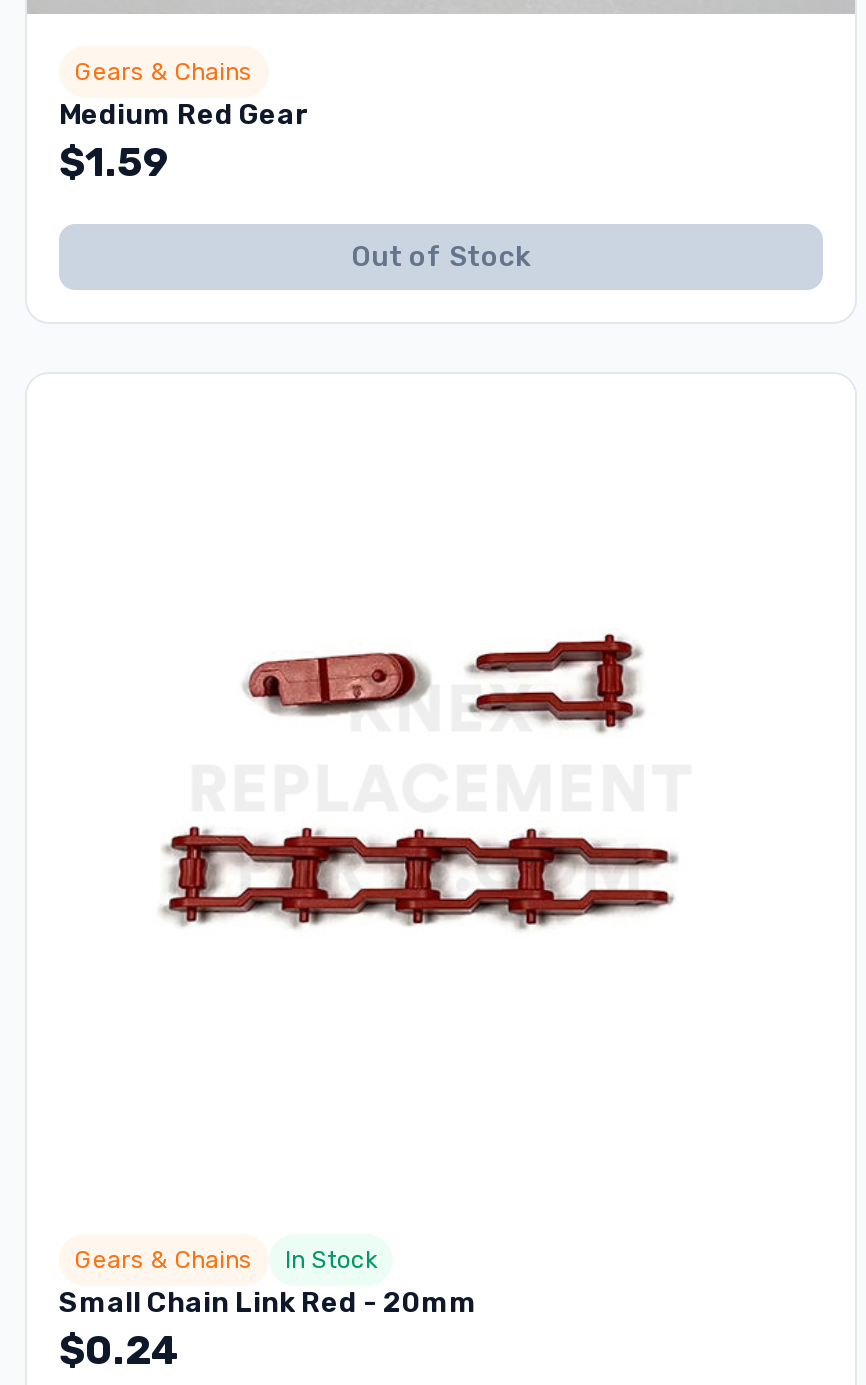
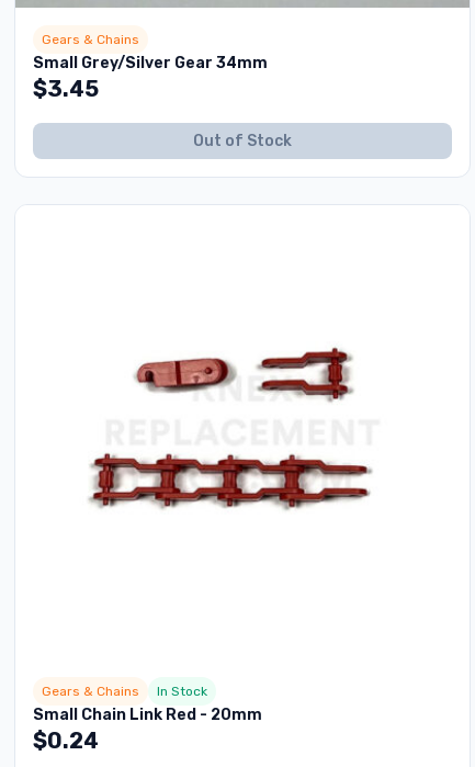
[59,98,309,186] Medium Red Gear | $1.59 -> [33,54,268,102] Small Grey/Silver Gear 34mm | $3.45

